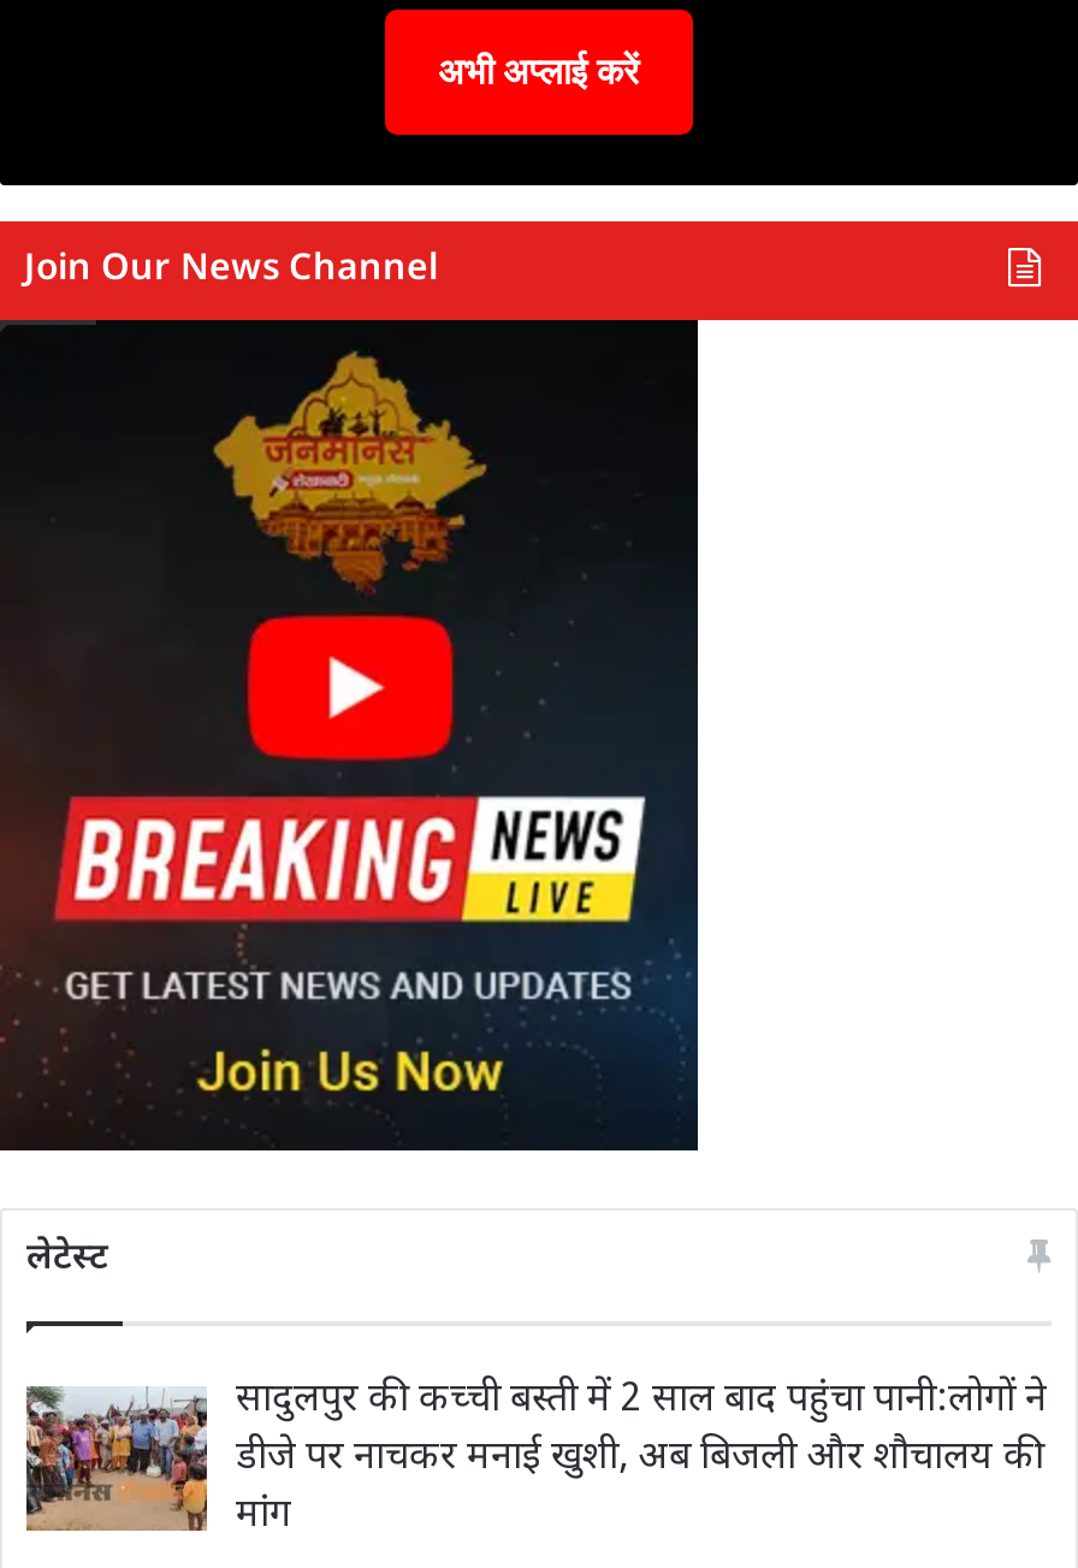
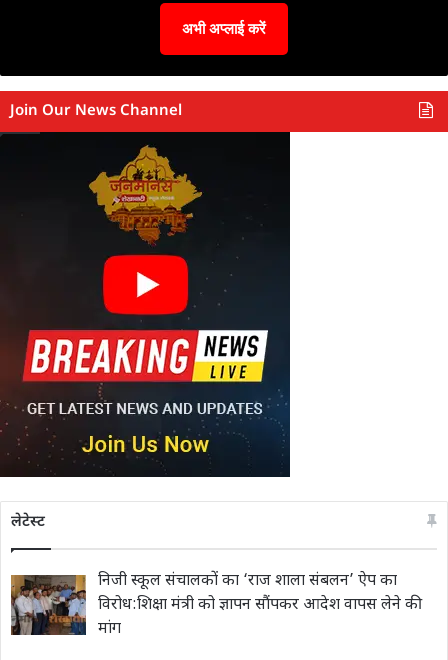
[26,1376,1047,1533] [image] | सादुलपुर की कच्ची बस्ती में 2 साल बाद पहुंचा पानी:लोगों ने | डीजे पर नाचकर मनाई खुशी, अब बिजली और शौचालय की -> [11,571,422,636] [image] | निजी स्कूल संचालकों का ‘राज शाला संबलन’ ऐप का | विरोध:शिक्षा मंत्री को ज्ञापन सौंपकर आदेश वापस लेने की

